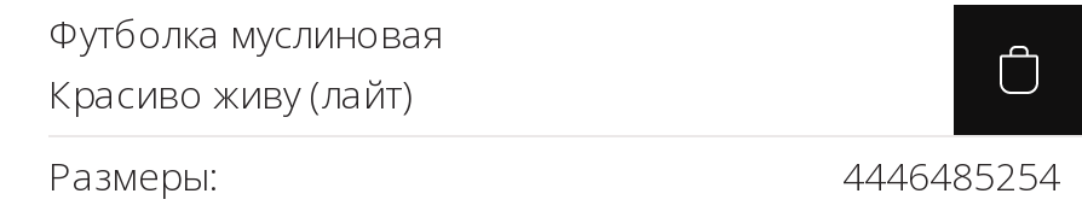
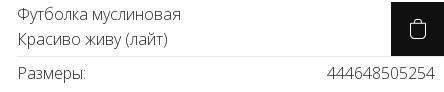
[842,149,1060,203] 4446485254 -> [327,62,435,84] 444648505254

